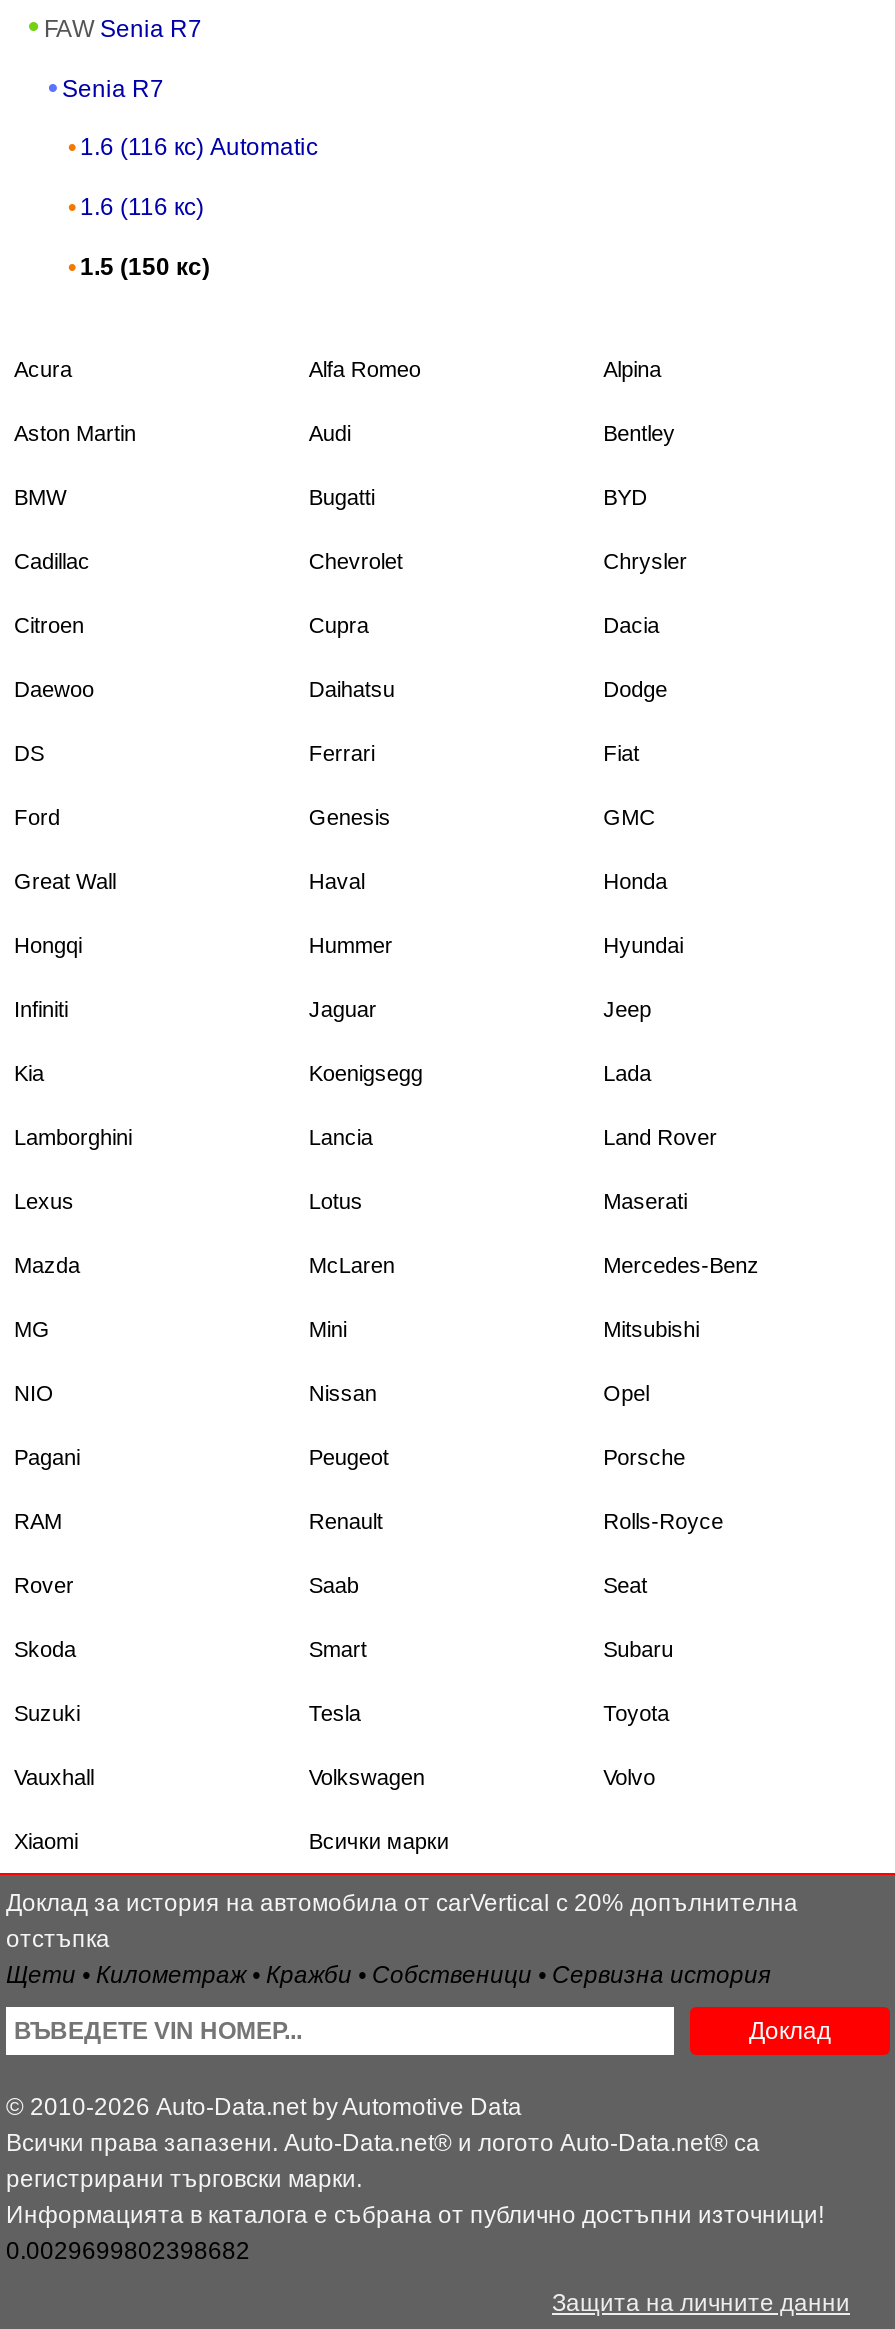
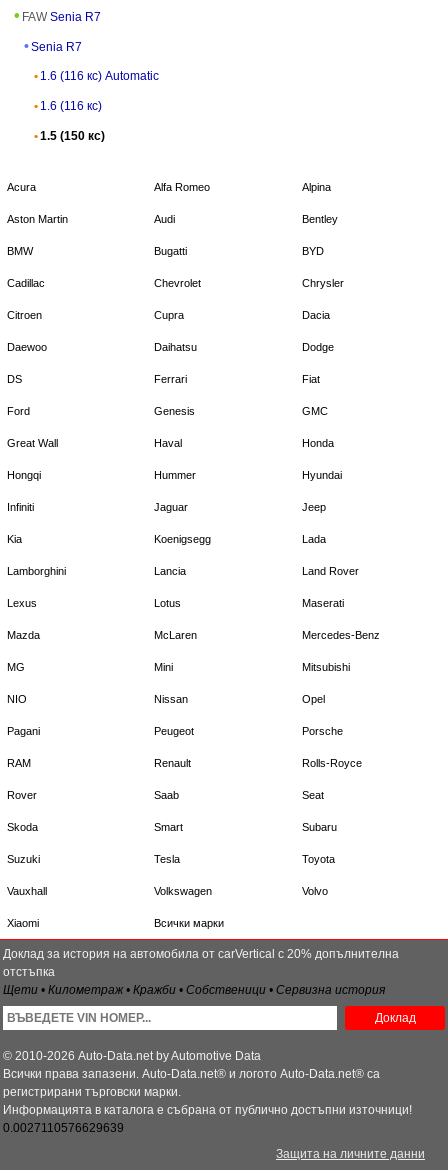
[6,2236,250,2264] 0.0029699802398682 -> [3,1120,124,1134] 0.0027110576629639

